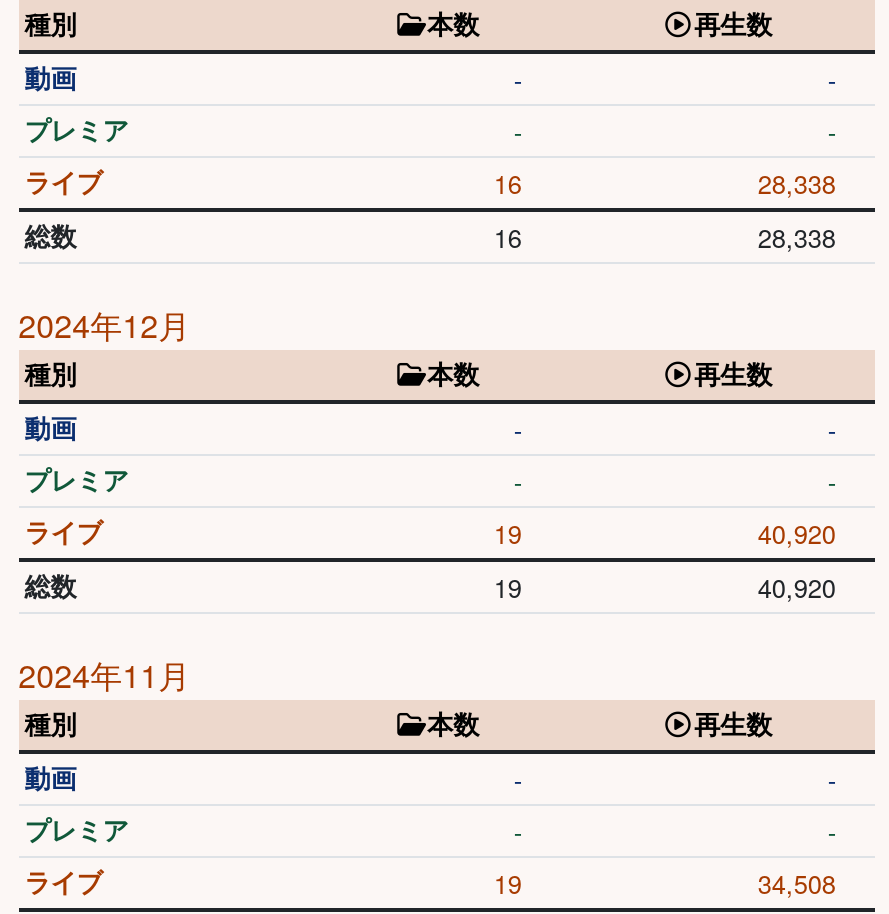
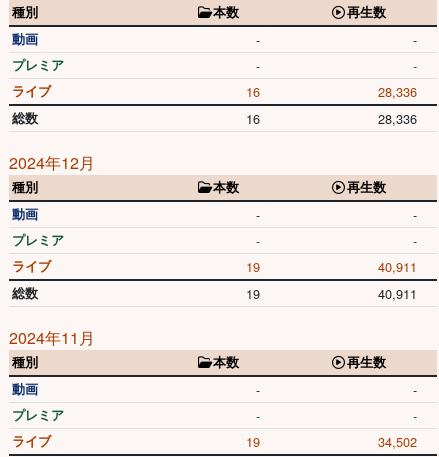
[758,164,836,202] 28,338 -> [378,82,417,101] 28,336
[758,218,836,256] 28,338 -> [378,109,417,128] 28,336
[758,514,836,552] 40,920 -> [378,257,417,276] 40,911
[758,568,836,606] 40,920 -> [378,284,417,303] 40,911
[758,865,836,903] 34,508 -> [378,432,417,451] 34,502

